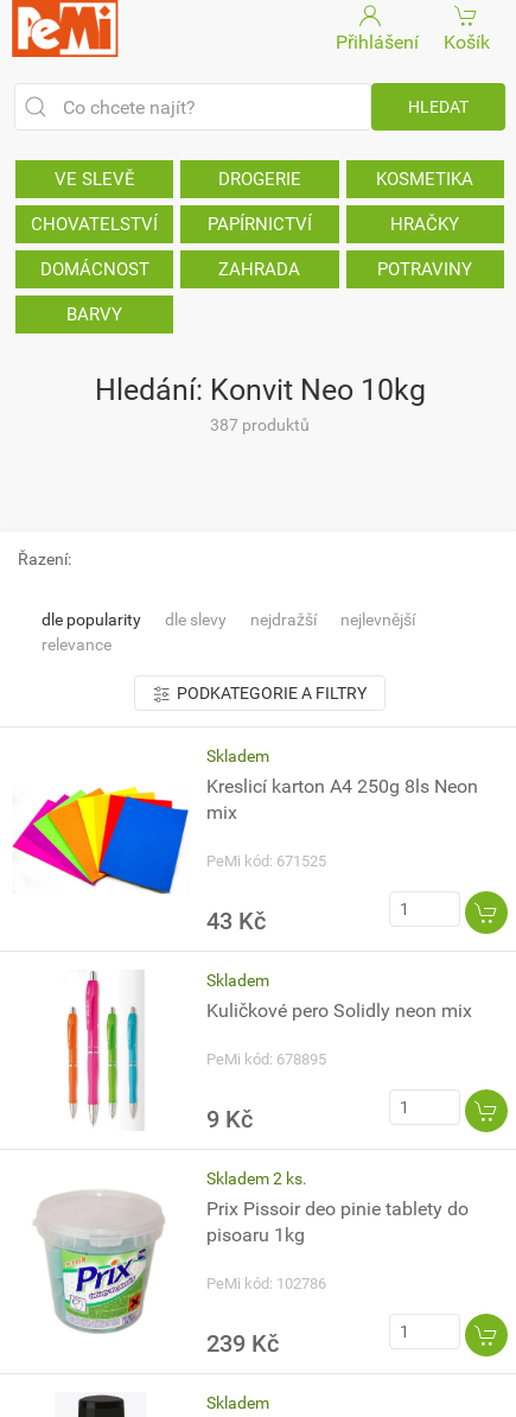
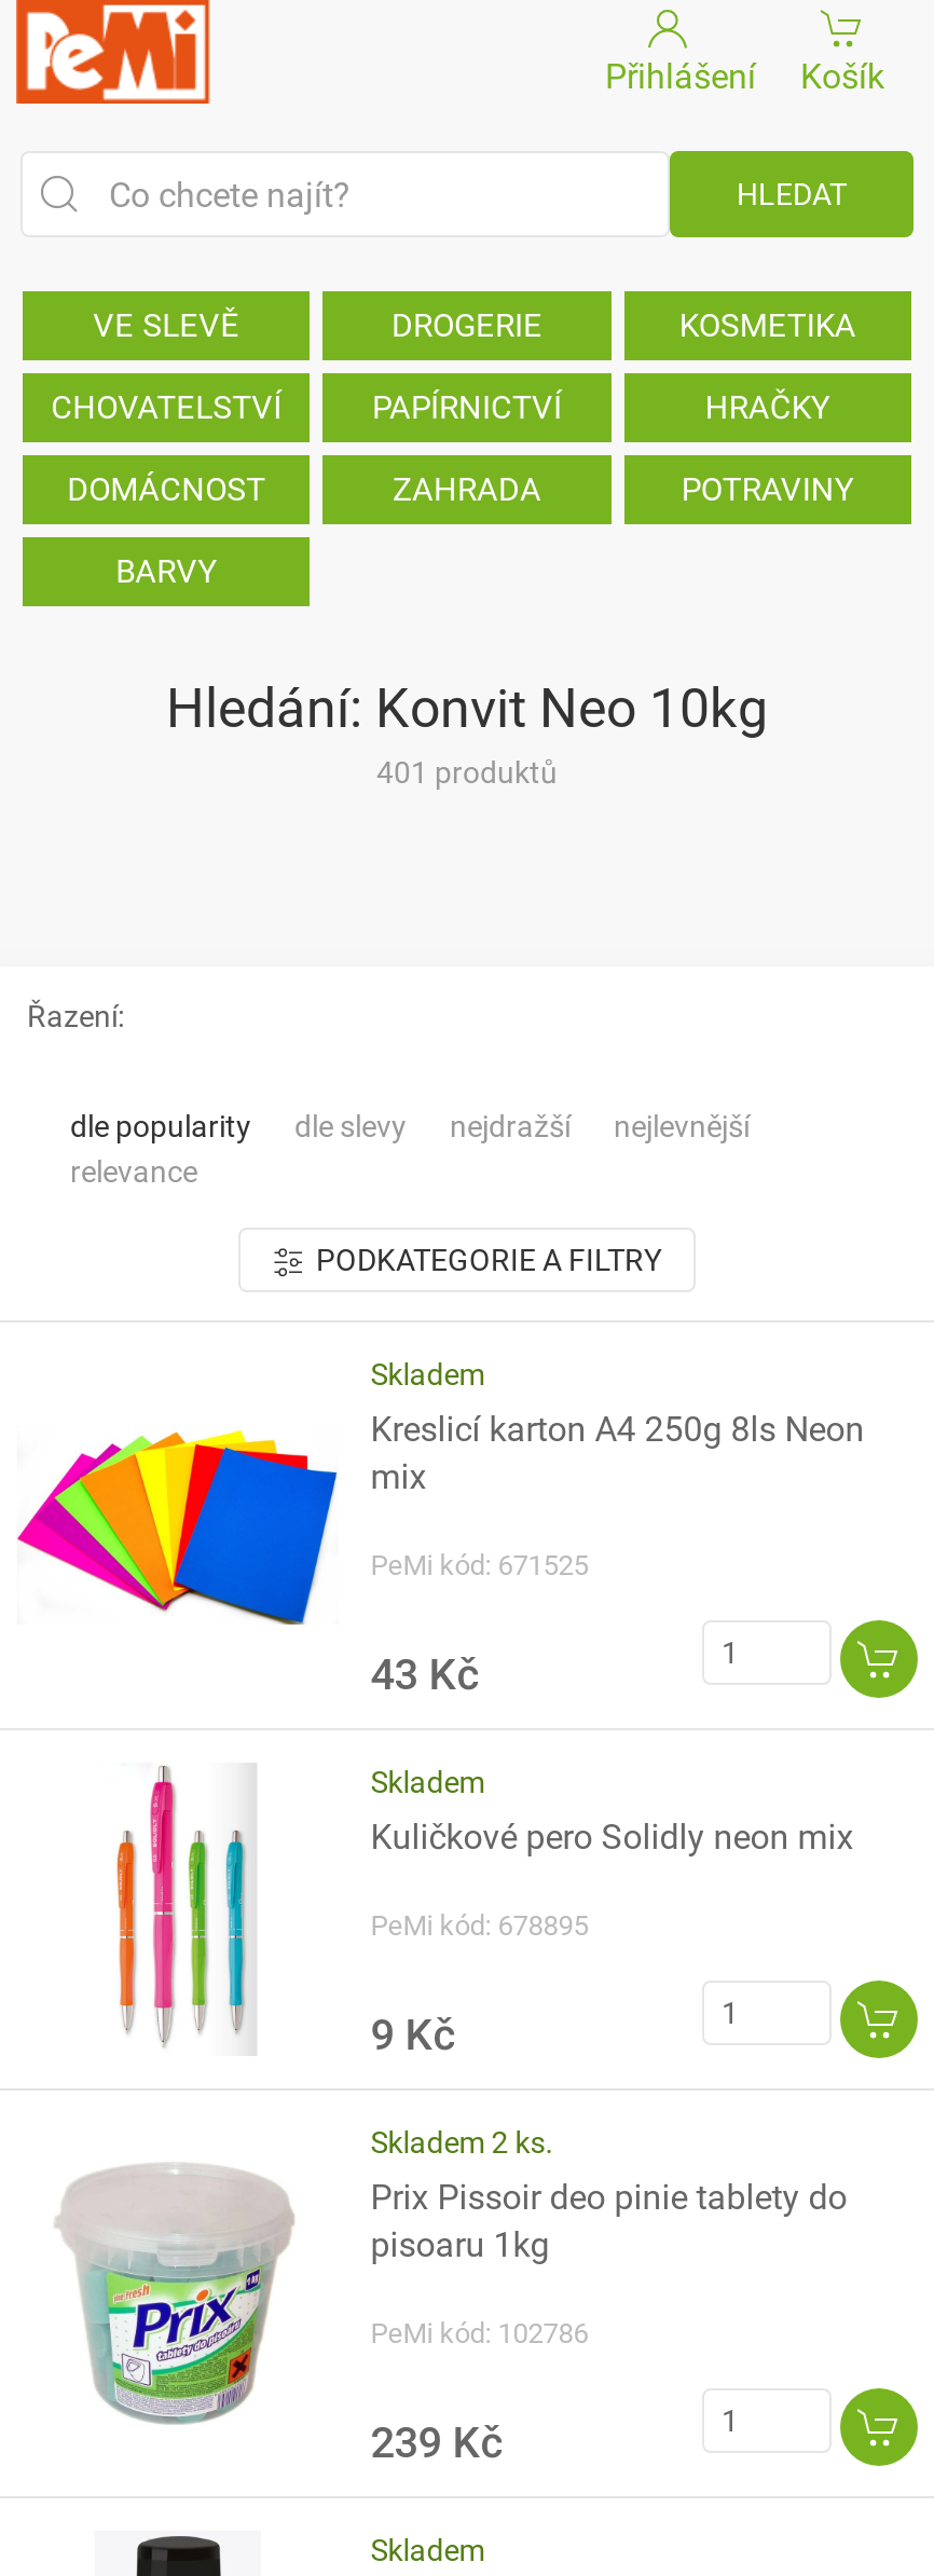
[210,415,310,434] 387 produktů -> [376,755,558,790] 401 produktů

